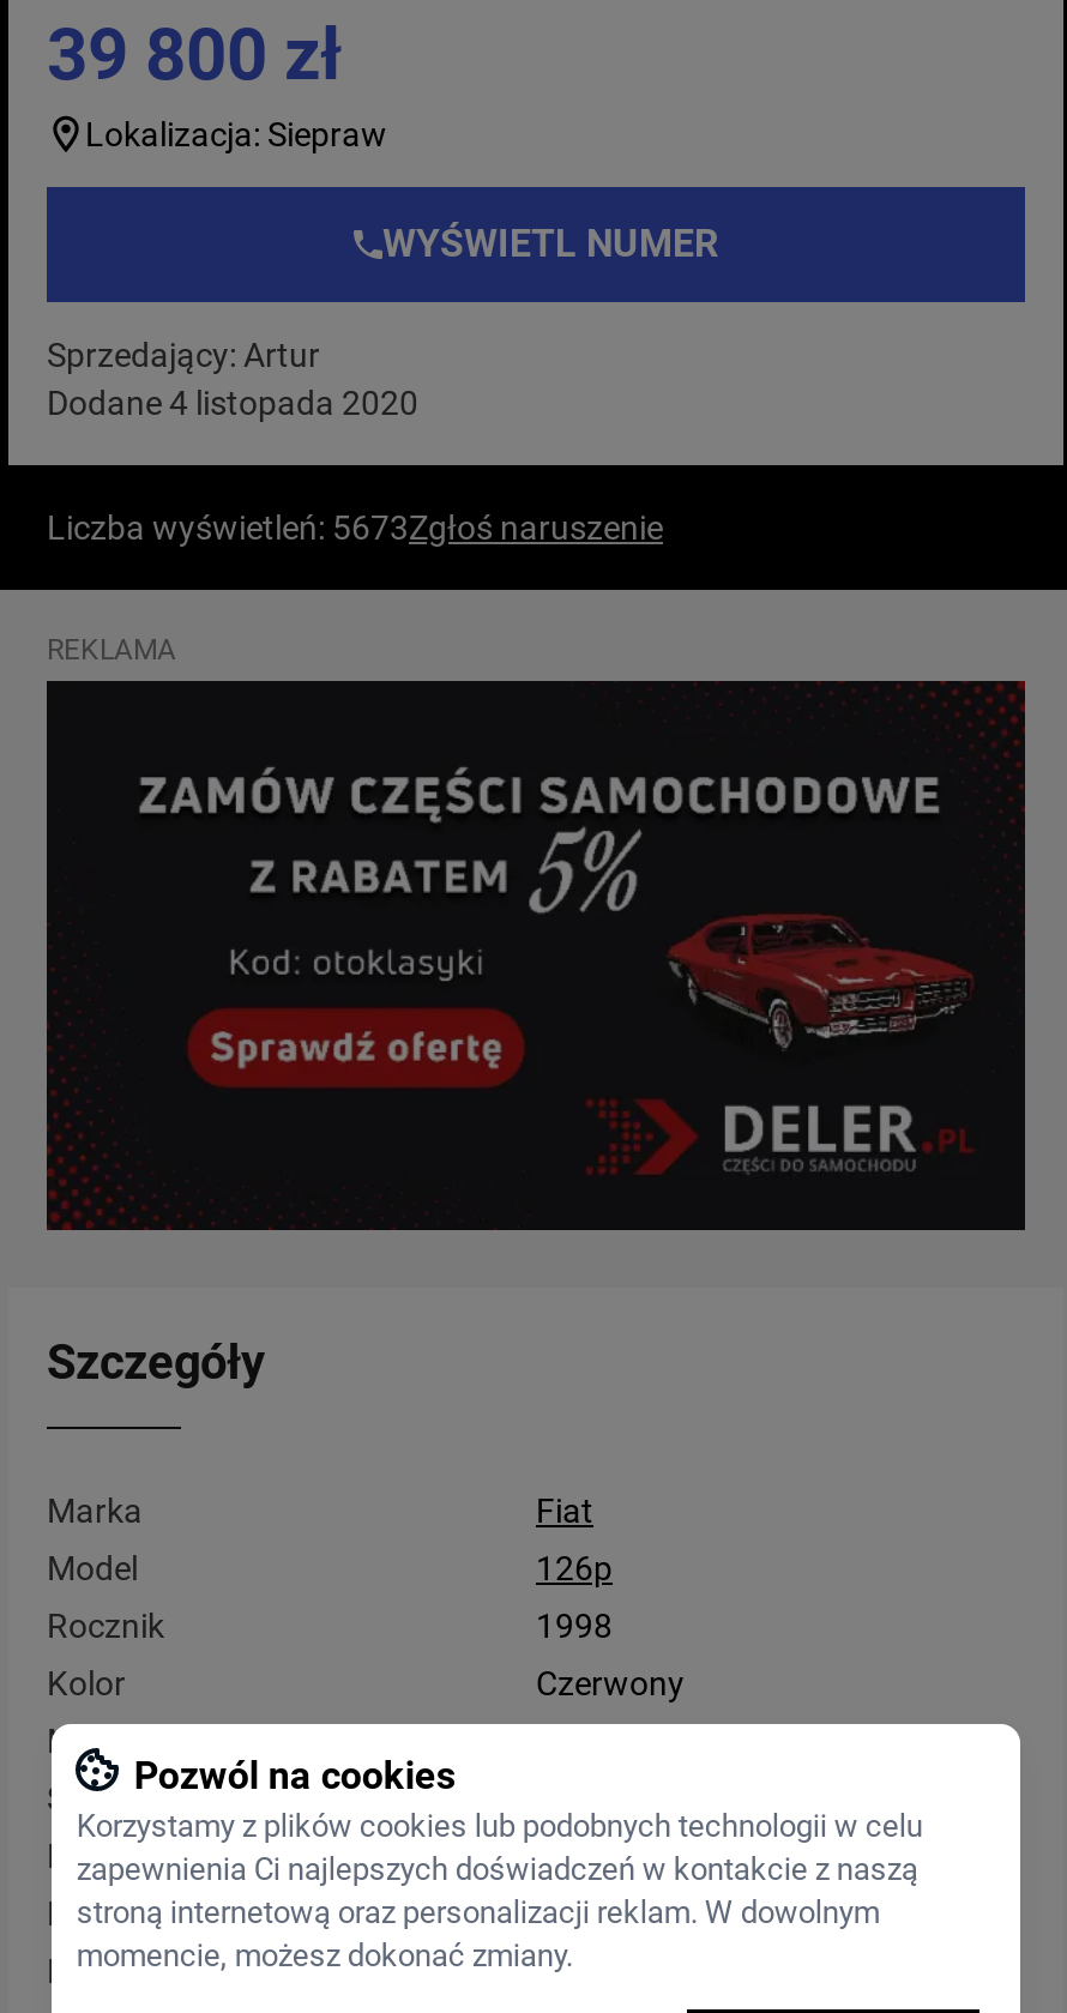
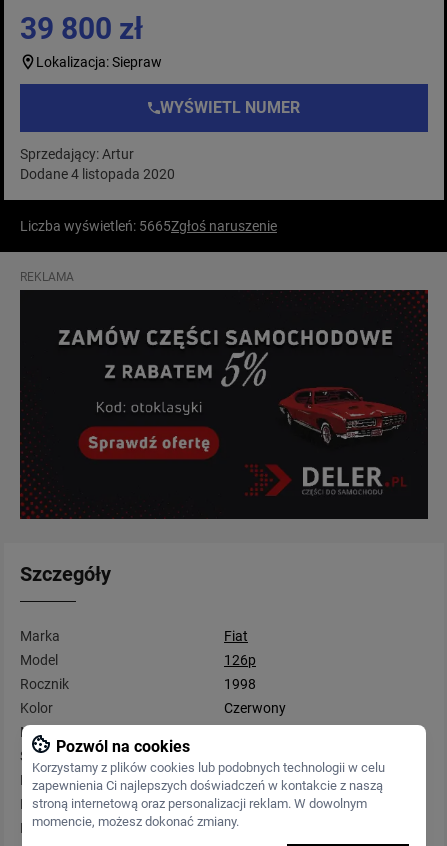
[47,508,663,547] Liczba wyświetleń: 5673Zgłoś naruszenie -> [20,218,277,234] Liczba wyświetleń: 5665Zgłoś naruszenie

